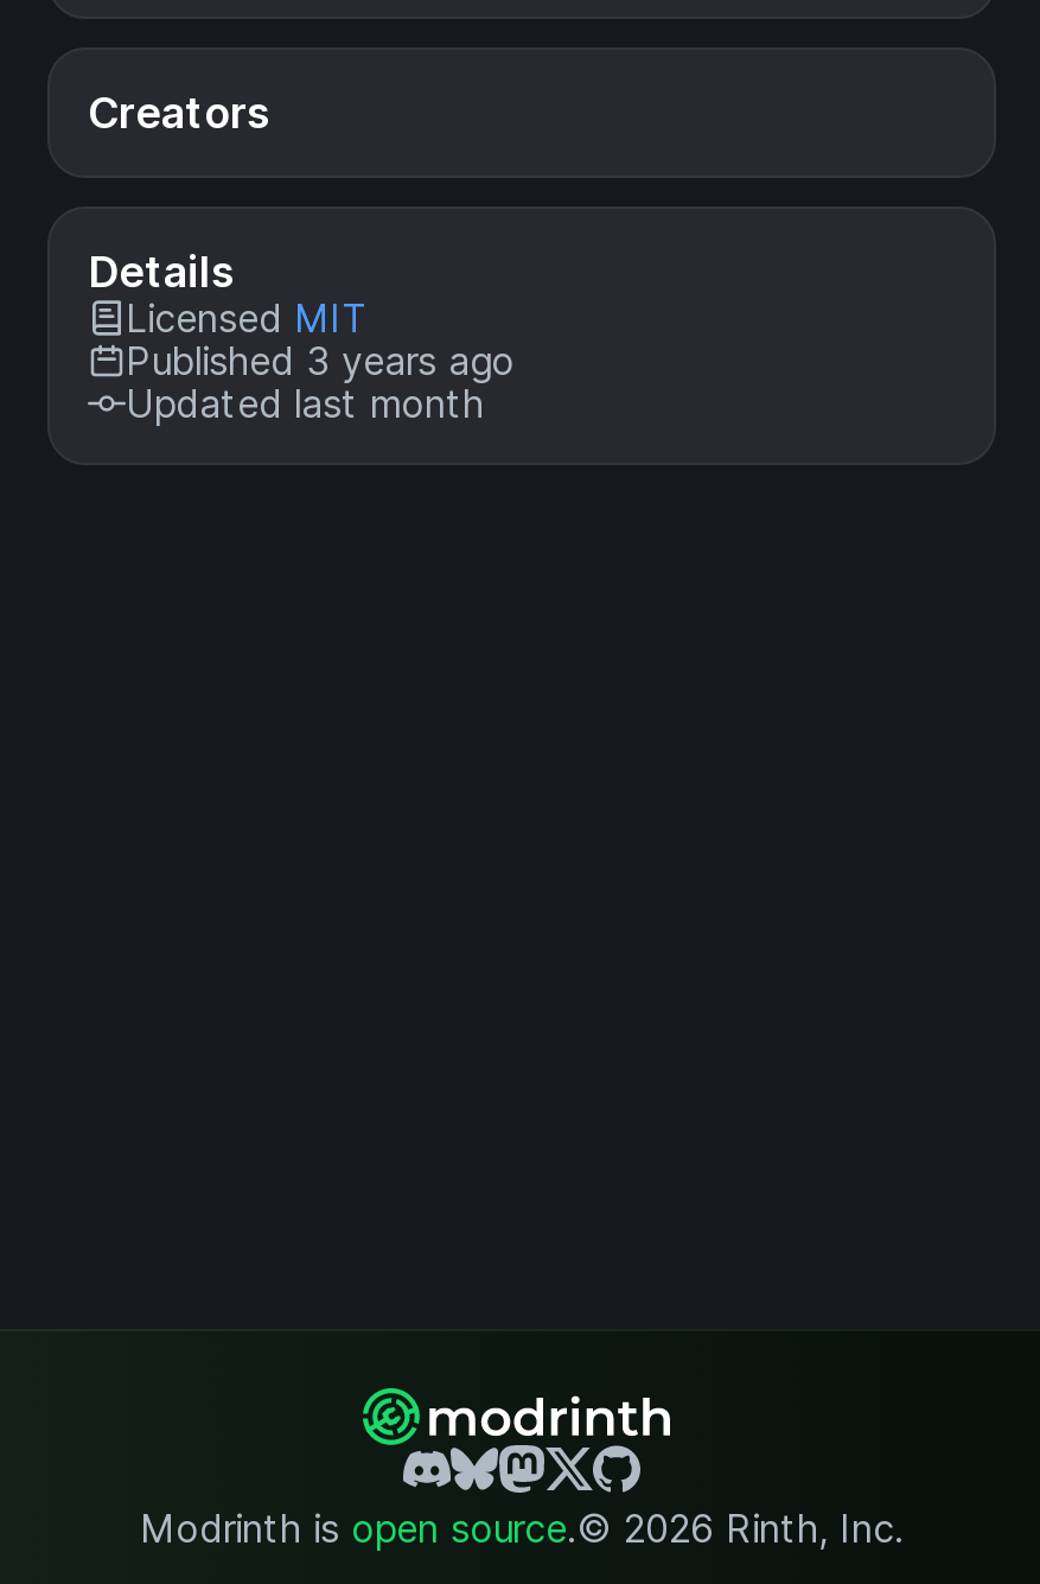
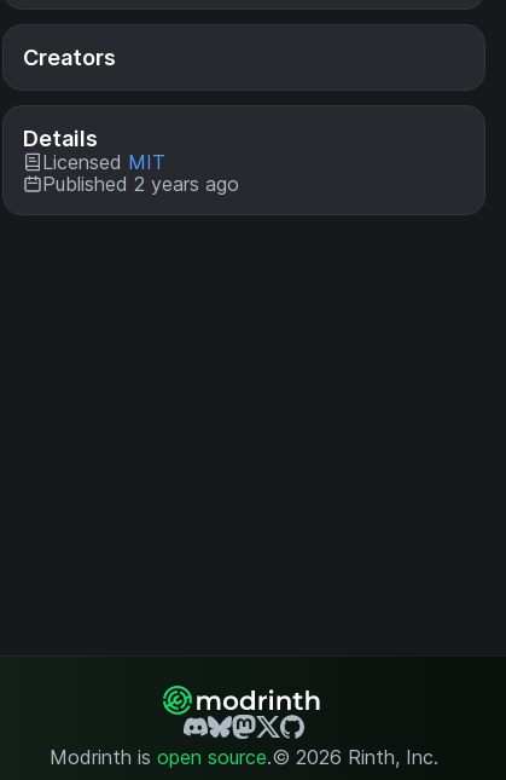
[126,337,515,427] Published 3 years ago | Updated last month -> [42,172,239,196] Published 2 years ago

